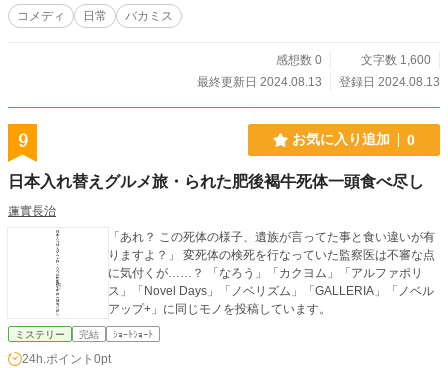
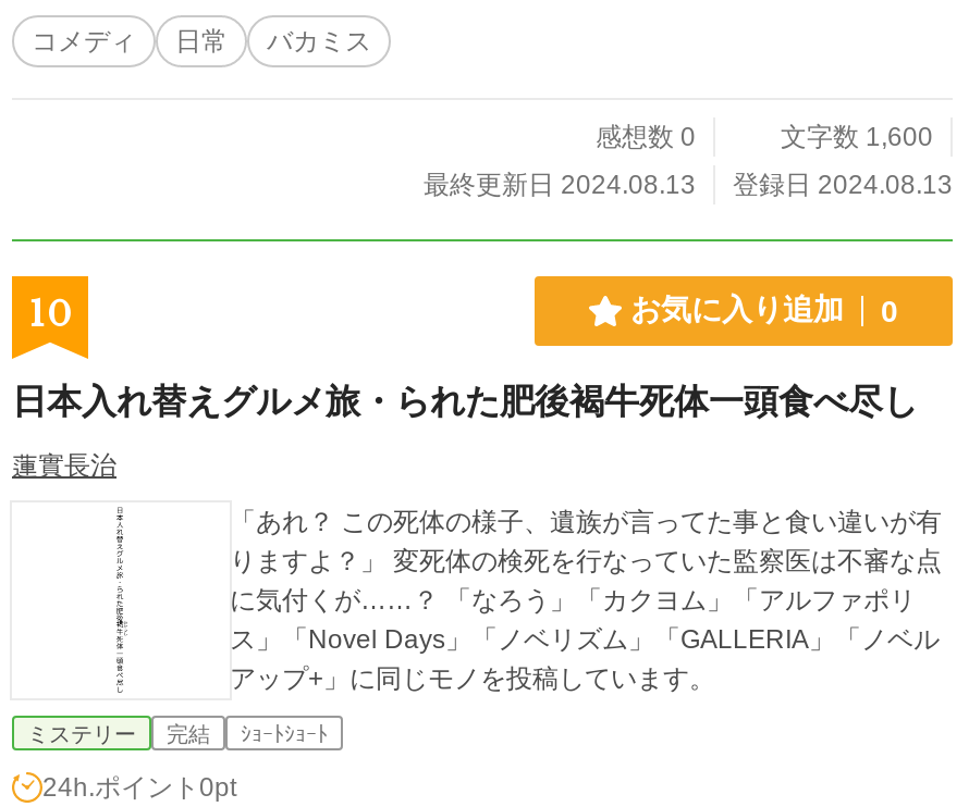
[17,131,27,151] 9 -> [29,291,71,335] 10

